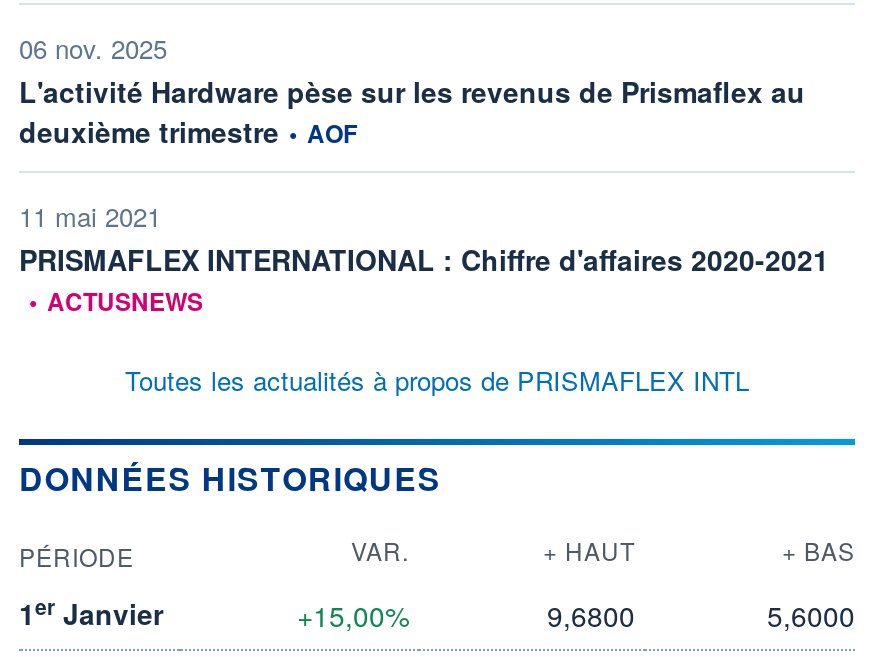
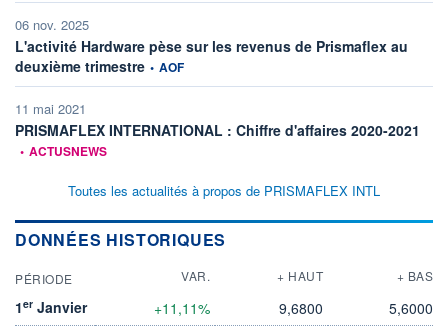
[297,595,409,635] +15,00% -> [154,298,210,318] +11,11%

